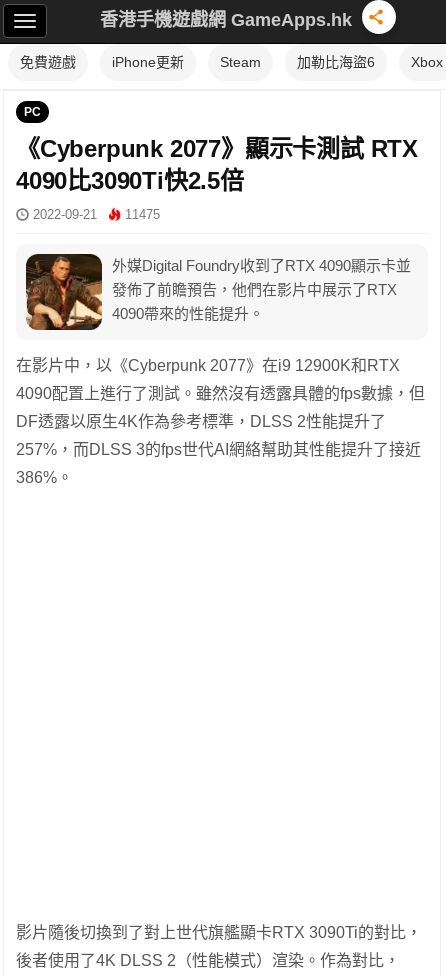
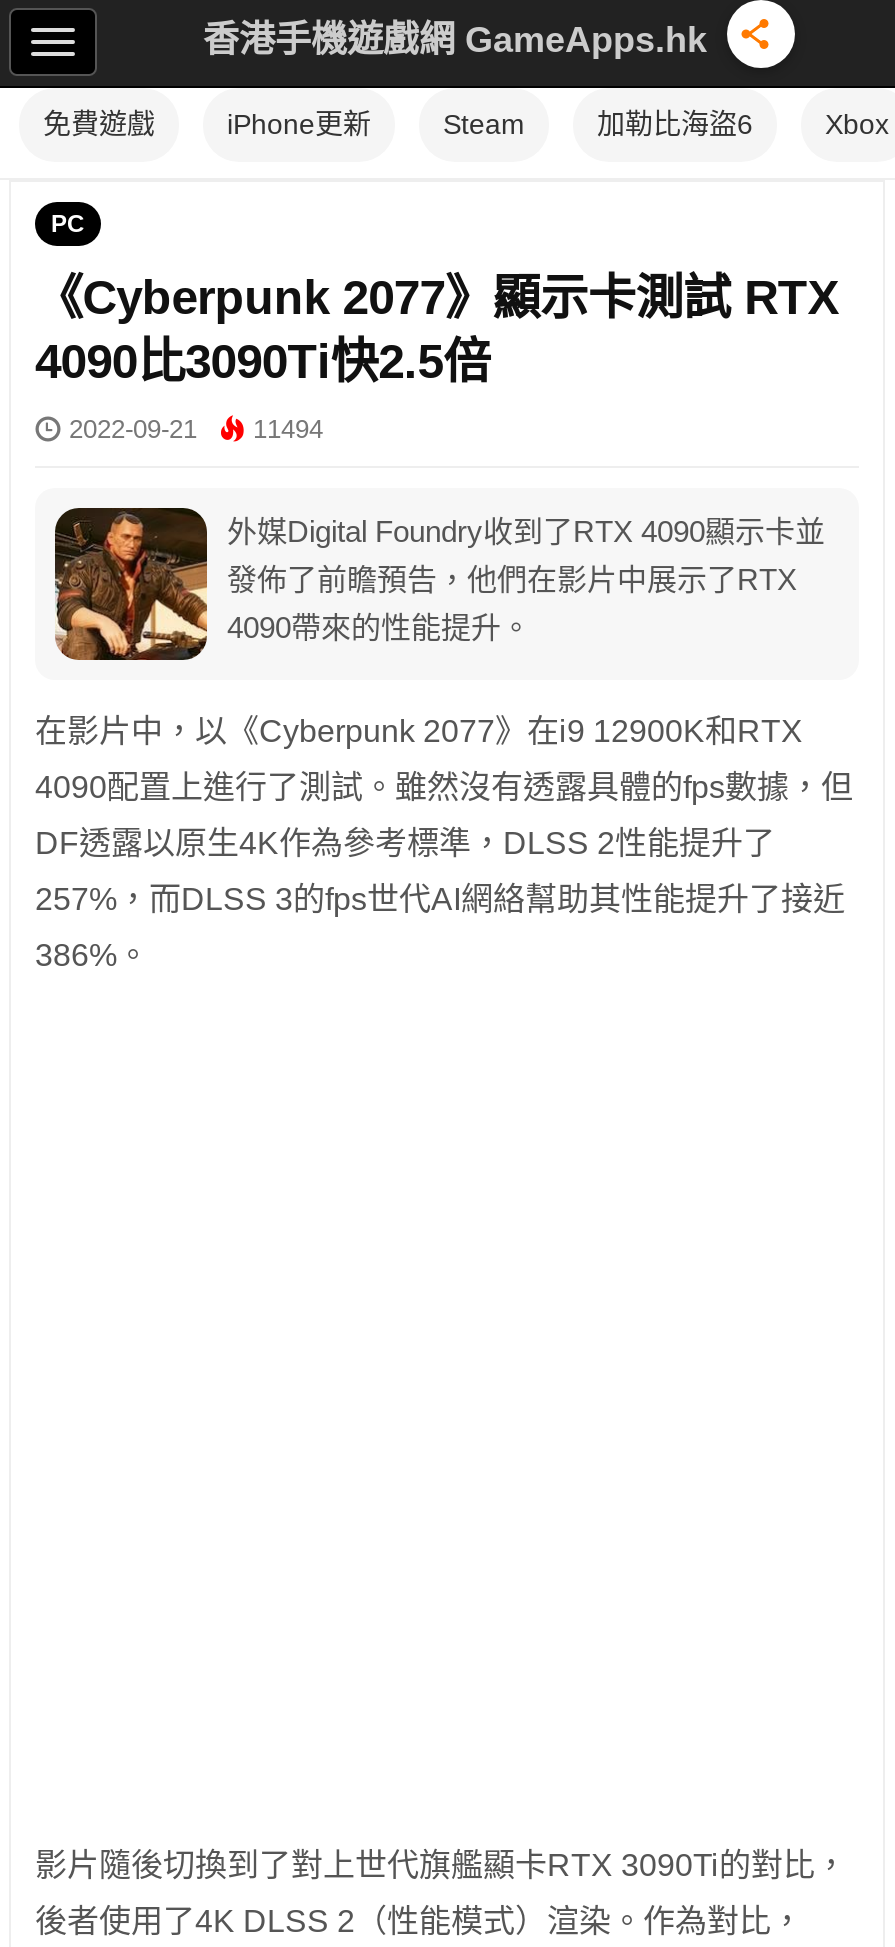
[33,207,160,222] 2022-09-21 11475 -> [69,414,323,444] 2022-09-21 11494

